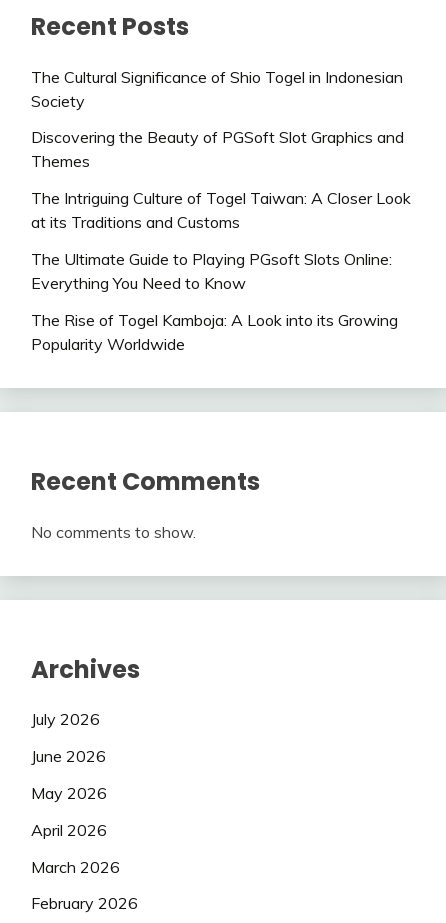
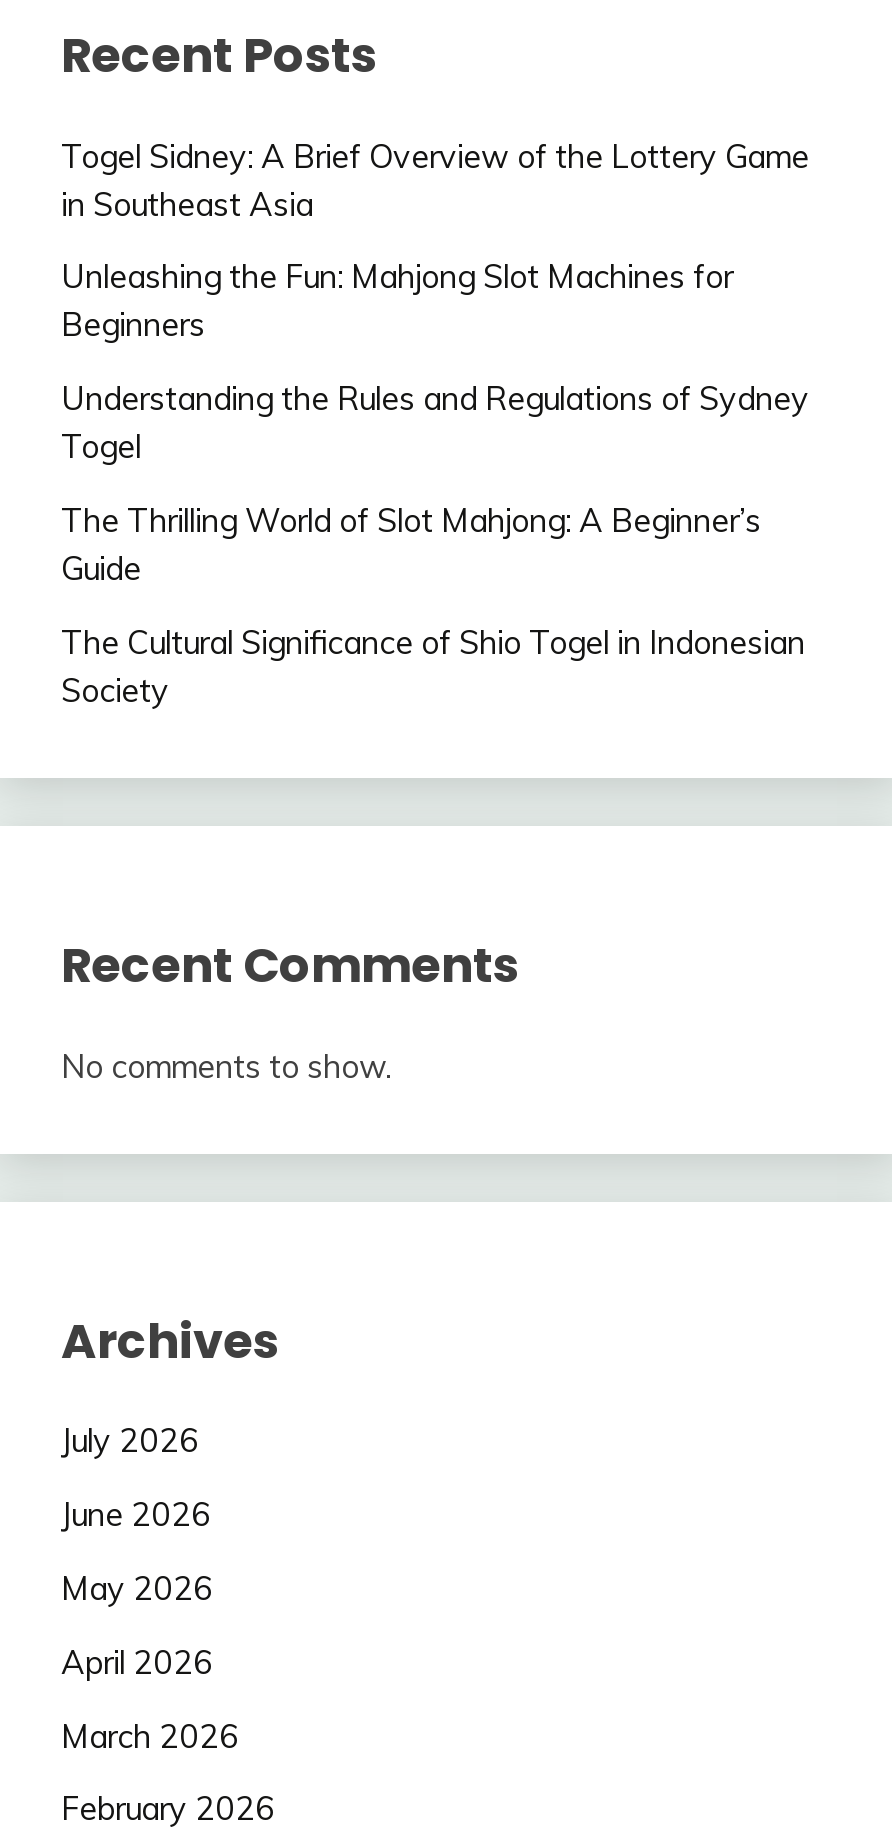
none -> [61,135,809,588] Togel Sidney: A Brief Overview of the Lottery Game | in Southeast Asia | Unleashing the Fun: Mahjong Slot Machines for | Beginners | Understanding the Rules and Regulations of Sydney | Togel | The Thrilling World of Slot Mahjong: A Beginner’s | Guide
moved [31,67,403,111] -> [61,622,805,710]: The Cultural Significance of Shio Togel in Indonesian | Society
[31,127,411,354] Discovering the Beauty of PGSoft Slot Graphics and | Themes | The Intriguing Culture of Togel Taiwan: A Closer Look | at its Traditions and Customs | The Ultimate Guide to Playing PGsoft Slots Online: | Everything You Need to Know | The Rise of Togel Kamboja: A Look into its Growing | Popularity Worldwide -> none

